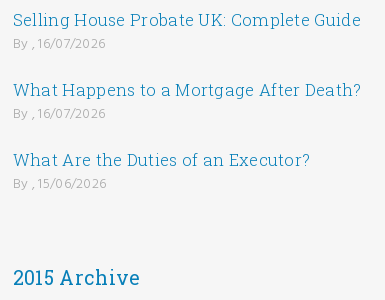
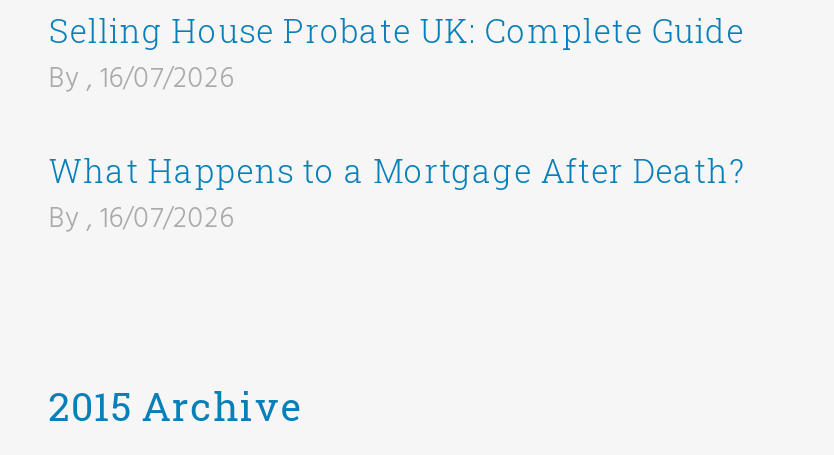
[13,149,310,196] What Are the Duties of an Executor? | By , 15/06/2026 -> none

